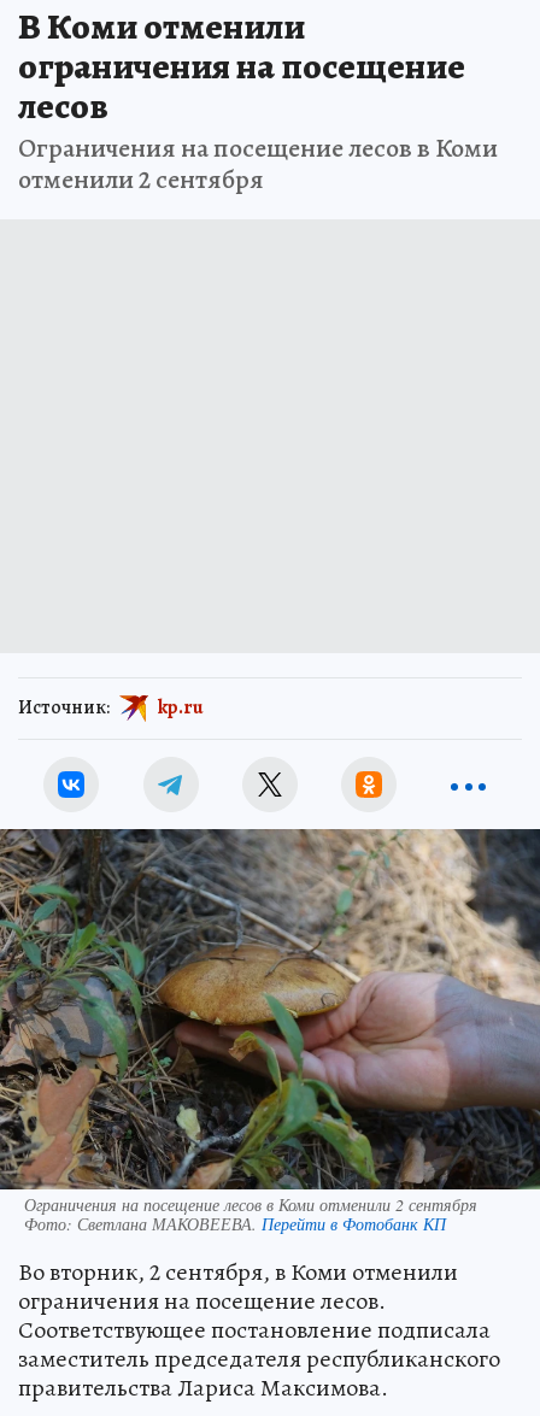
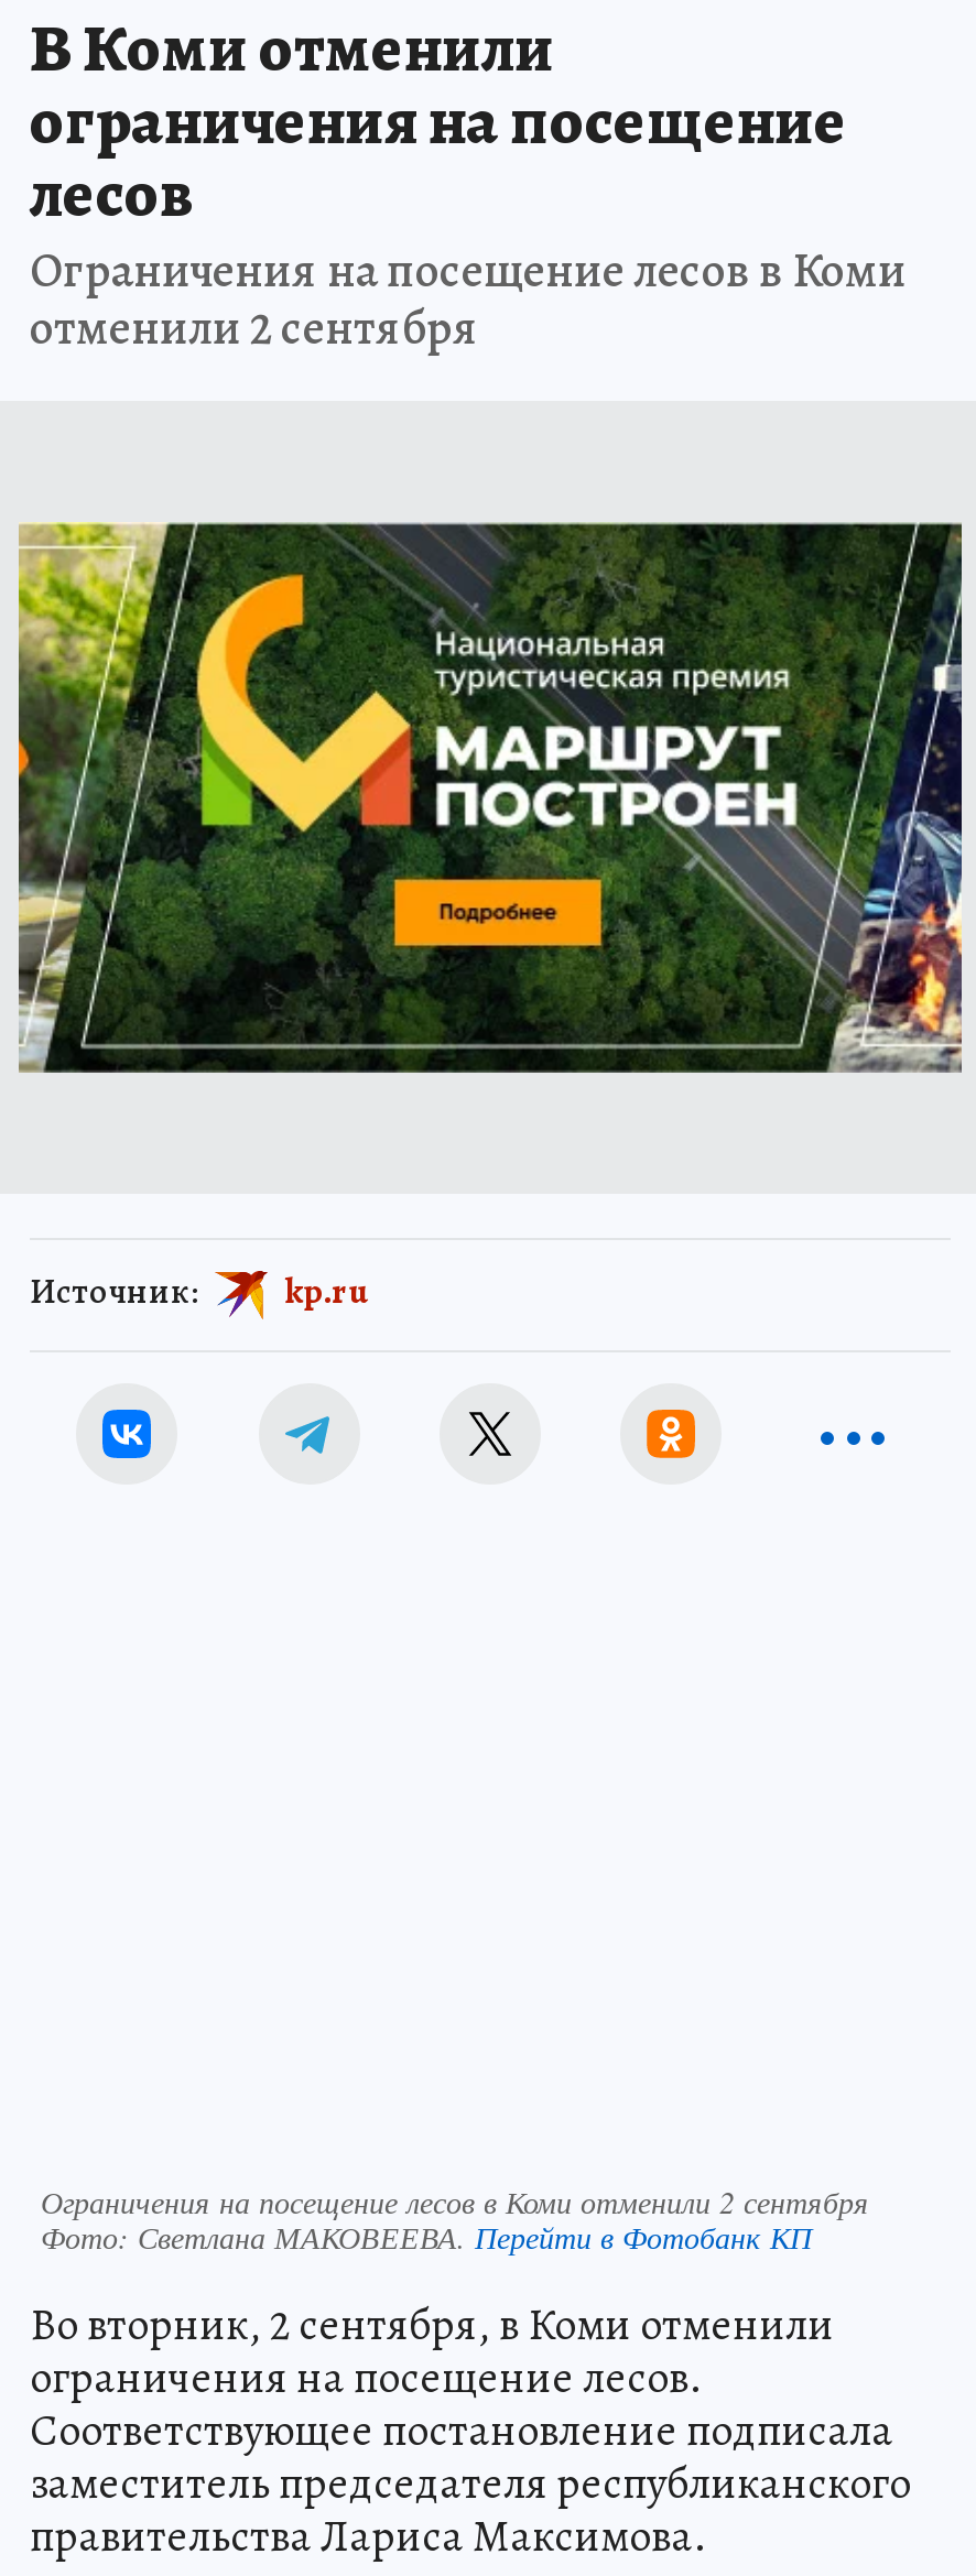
none -> [17,520,964,1075] [image]
[4,828,536,1191] [image] -> none

